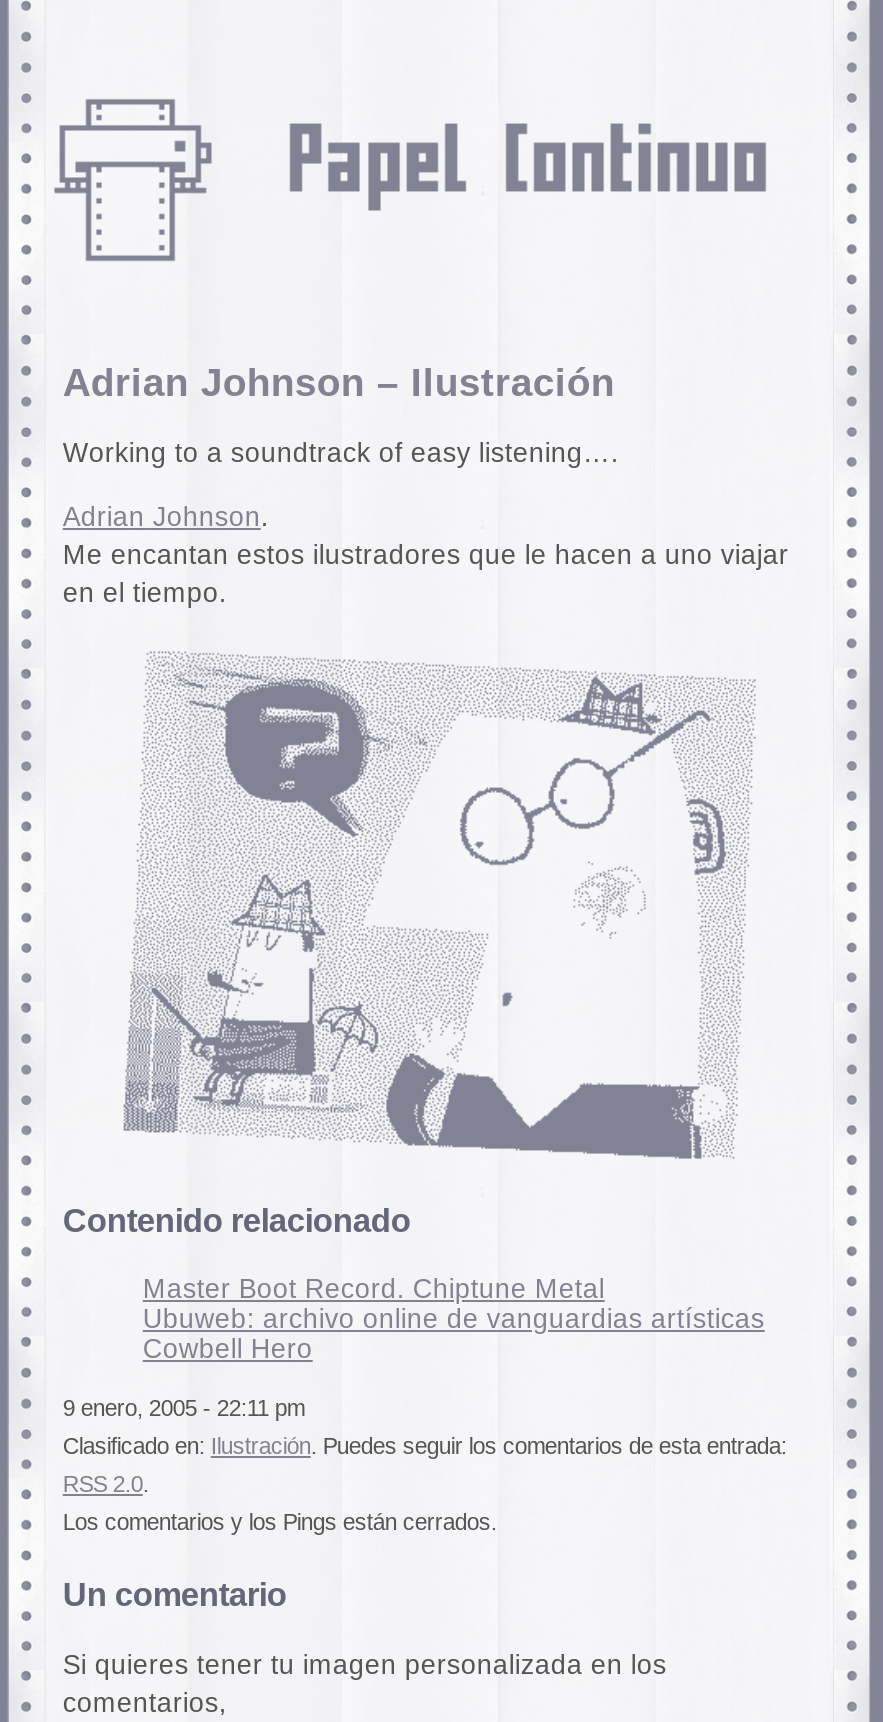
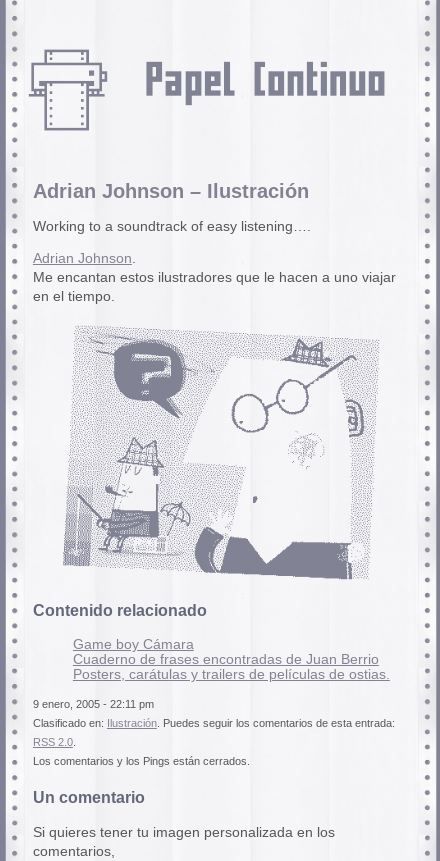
[143,1273,765,1363] Master Boot Record. Chiptune Metal | Ubuweb: archivo online de vanguardias artísticas | Cowbell Hero -> [73,637,390,682] Game boy Cámara | Cuaderno de frases encontradas de Juan Berrio | Posters, carátulas y trailers de películas de ostias.

